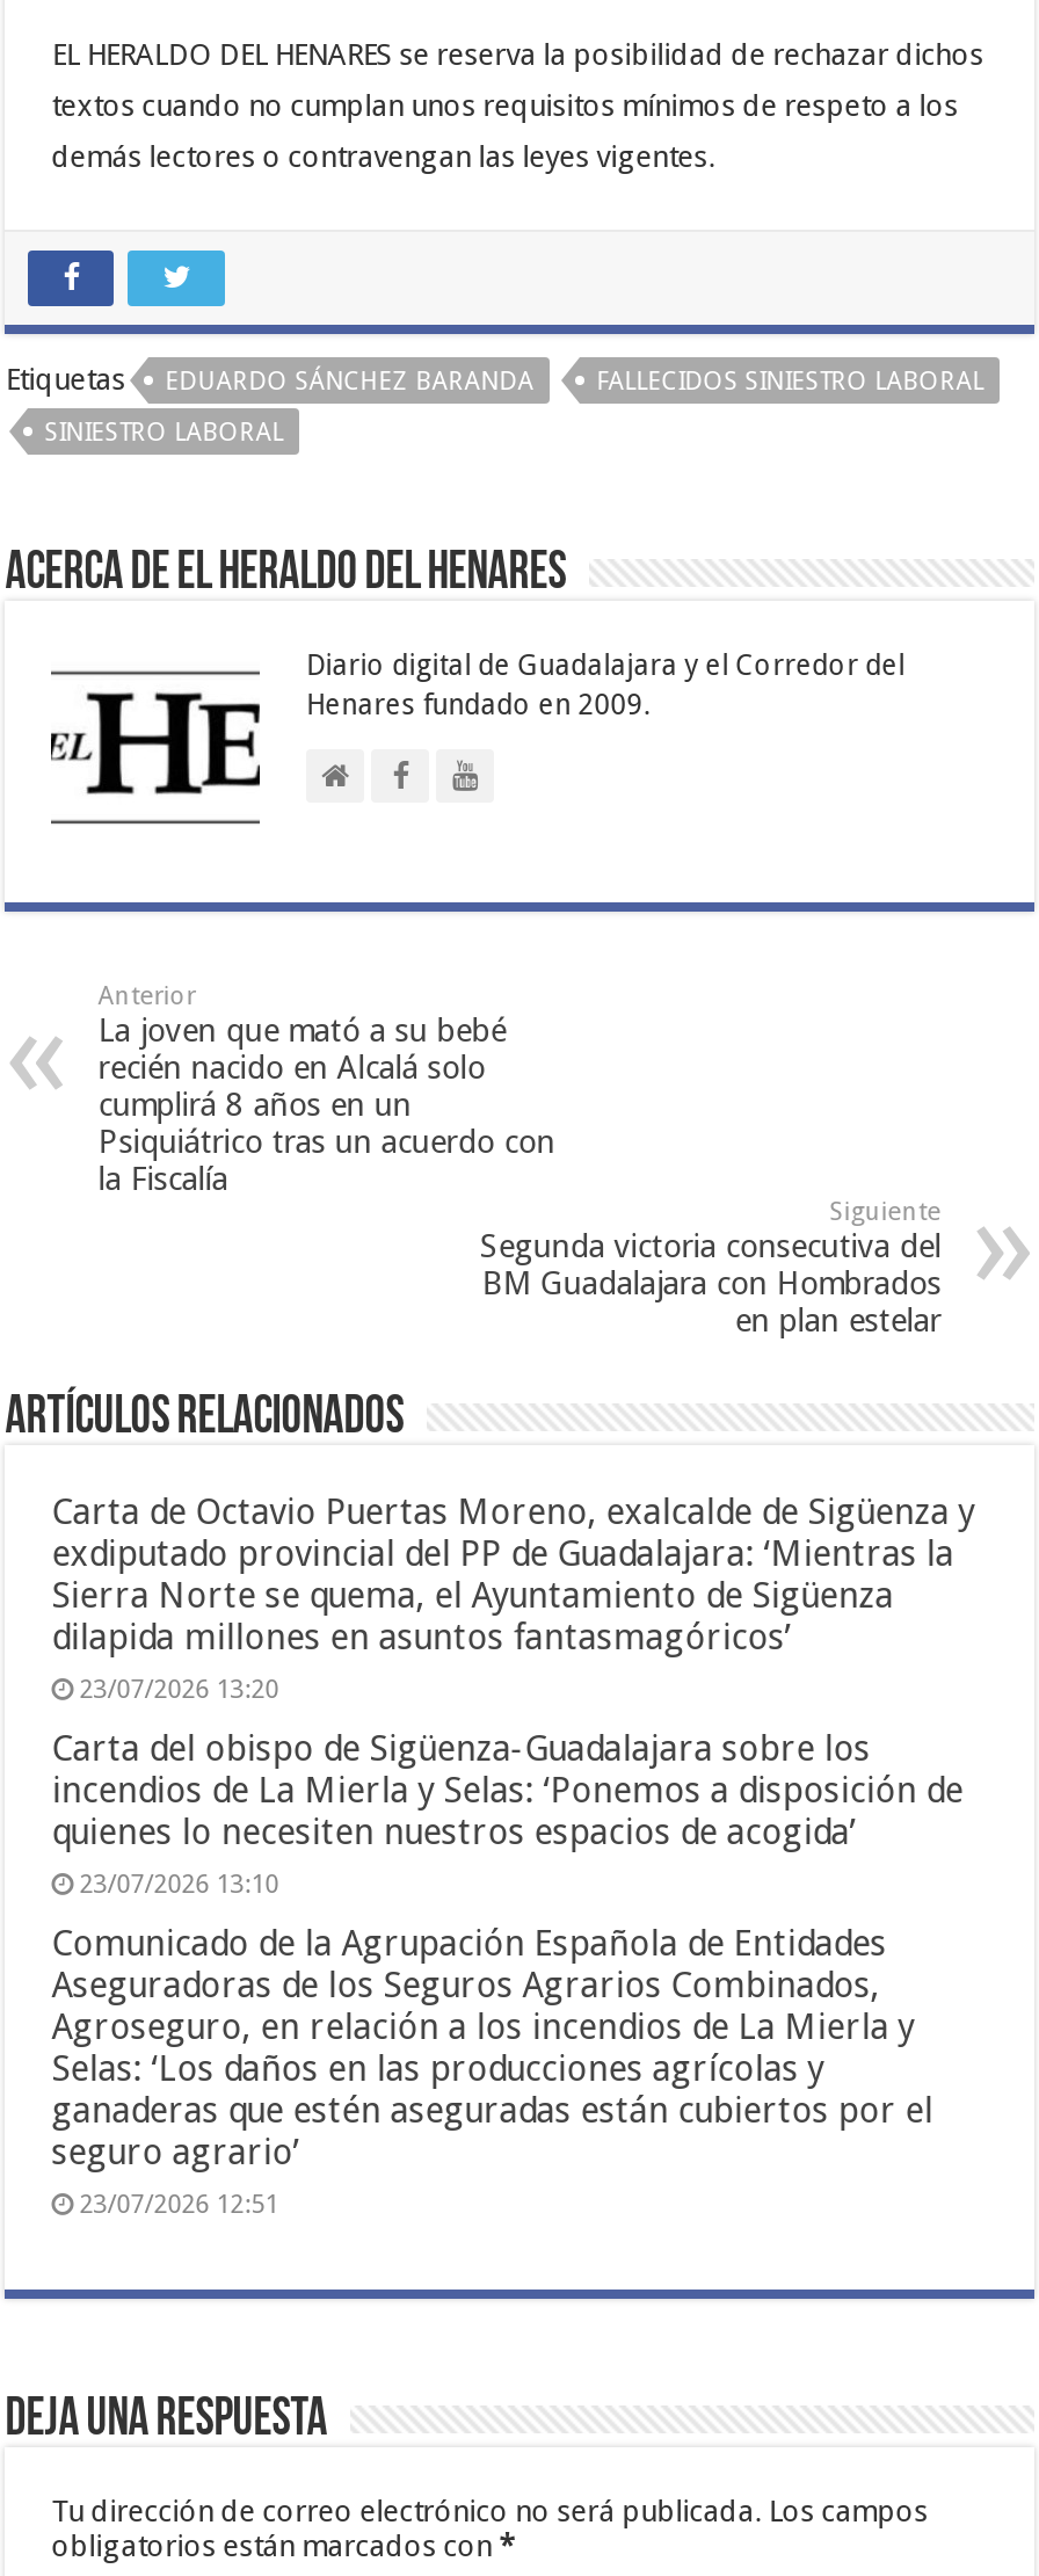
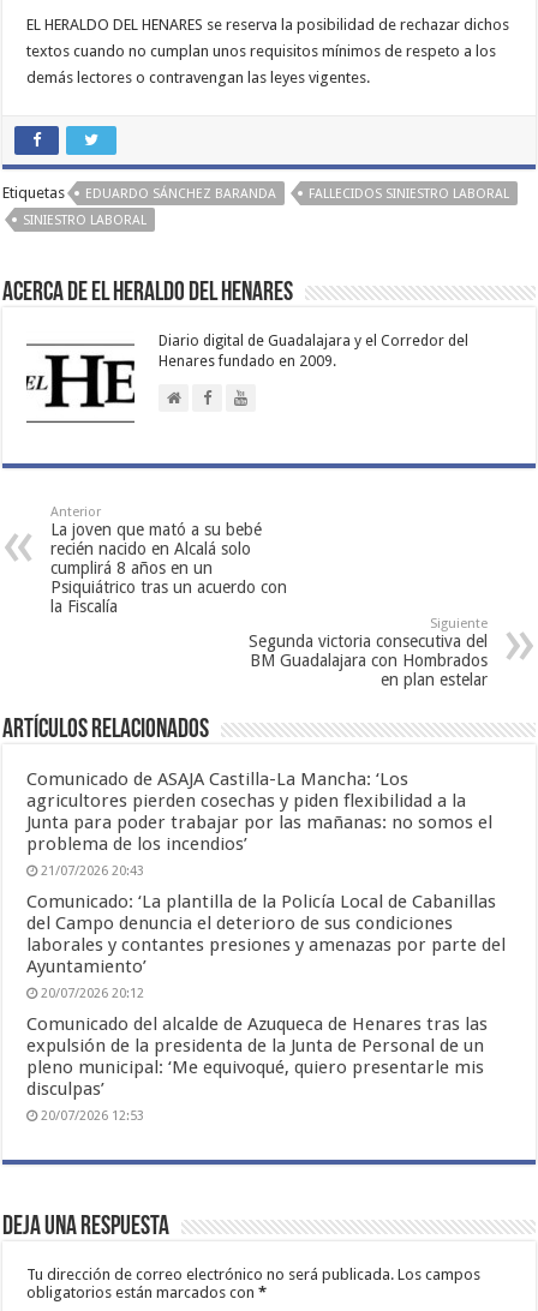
[51,1490,975,1703] Carta de Octavio Puertas Moreno, exalcalde de Sigüenza y | exdiputado provincial del PP de Guadalajara: ‘Mientras la | Sierra Norte se quema, el Ayuntamiento de Sigüenza | dilapida millones en asuntos fantasmagóricos’ | 23/07/2026 13:20 -> [27,769,493,879] Comunicado de ASAJA Castilla-La Mancha: ‘Los | agricultores pierden cosechas y piden flexibilidad a la | Junta para poder trabajar por las mañanas: no somos el | problema de los incendios’ | 21/07/2026 20:43
[51,1726,963,1898] Carta del obispo de Sigüenza-Guadalajara sobre los | incendios de La Mierla y Selas: ‘Ponemos a disposición de | quienes lo necesiten nuestros espacios de acogida’ | 23/07/2026 13:10 -> [27,891,506,1001] Comunicado: ‘La plantilla de la Policía Local de Cabanillas | del Campo denuncia el deterioro de sus condiciones | laborales y contantes presiones y amenazas por parte del | Ayuntamiento’ | 20/07/2026 20:12
[51,1921,933,2218] Comunicado de la Agrupación Española de Entidades | Aseguradoras de los Seguros Agrarios Combinados, | Agroseguro, en relación a los incendios de La Mierla y | Selas: ‘Los daños en las producciones agrícolas y | ganaderas que estén aseguradas están cubiertos por el | seguro agrario’ | 23/07/2026 12:51 -> [27,1014,488,1124] Comunicado del alcalde de Azuqueca de Henares tras las | expulsión de la presidenta de la Junta de Personal de un | pleno municipal: ‘Me equivoqué, quiero presentarle mis | disculpas’ | 20/07/2026 12:53

